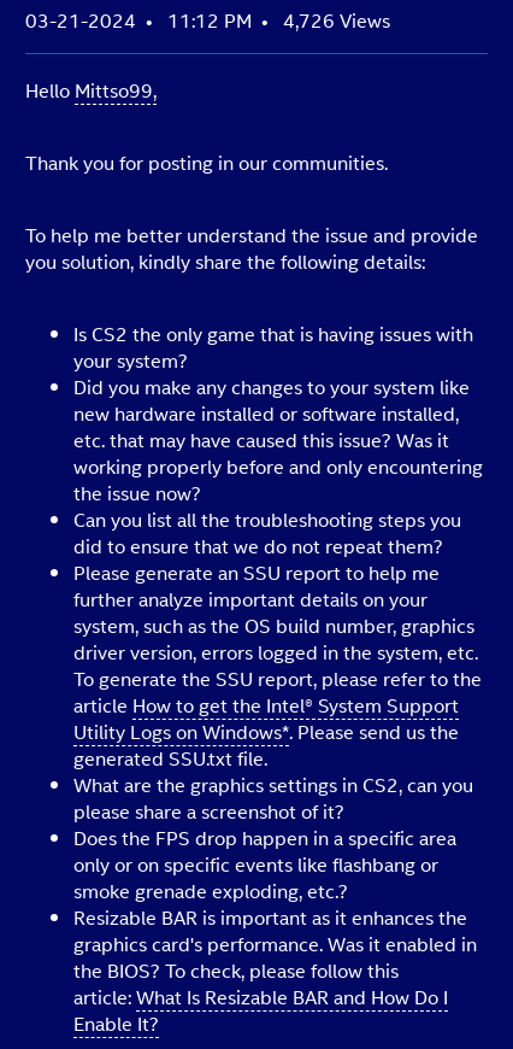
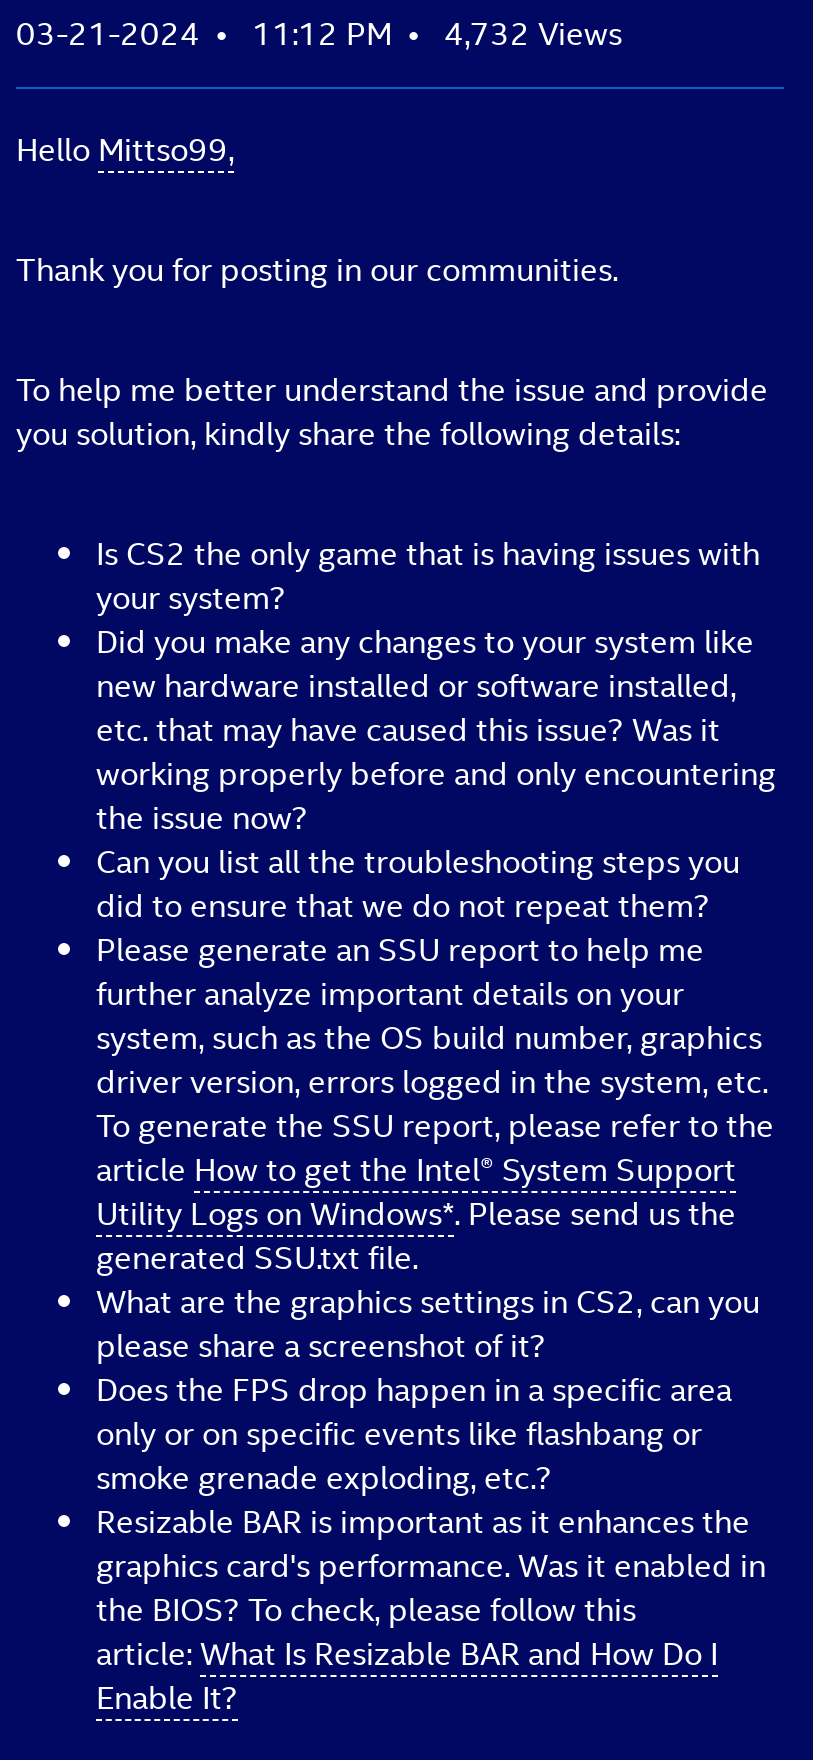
[25,6,390,34] 03-21-2024 11:12 PM 4,726 Views -> [16,9,622,55] 03-21-2024 11:12 PM 4,732 Views

